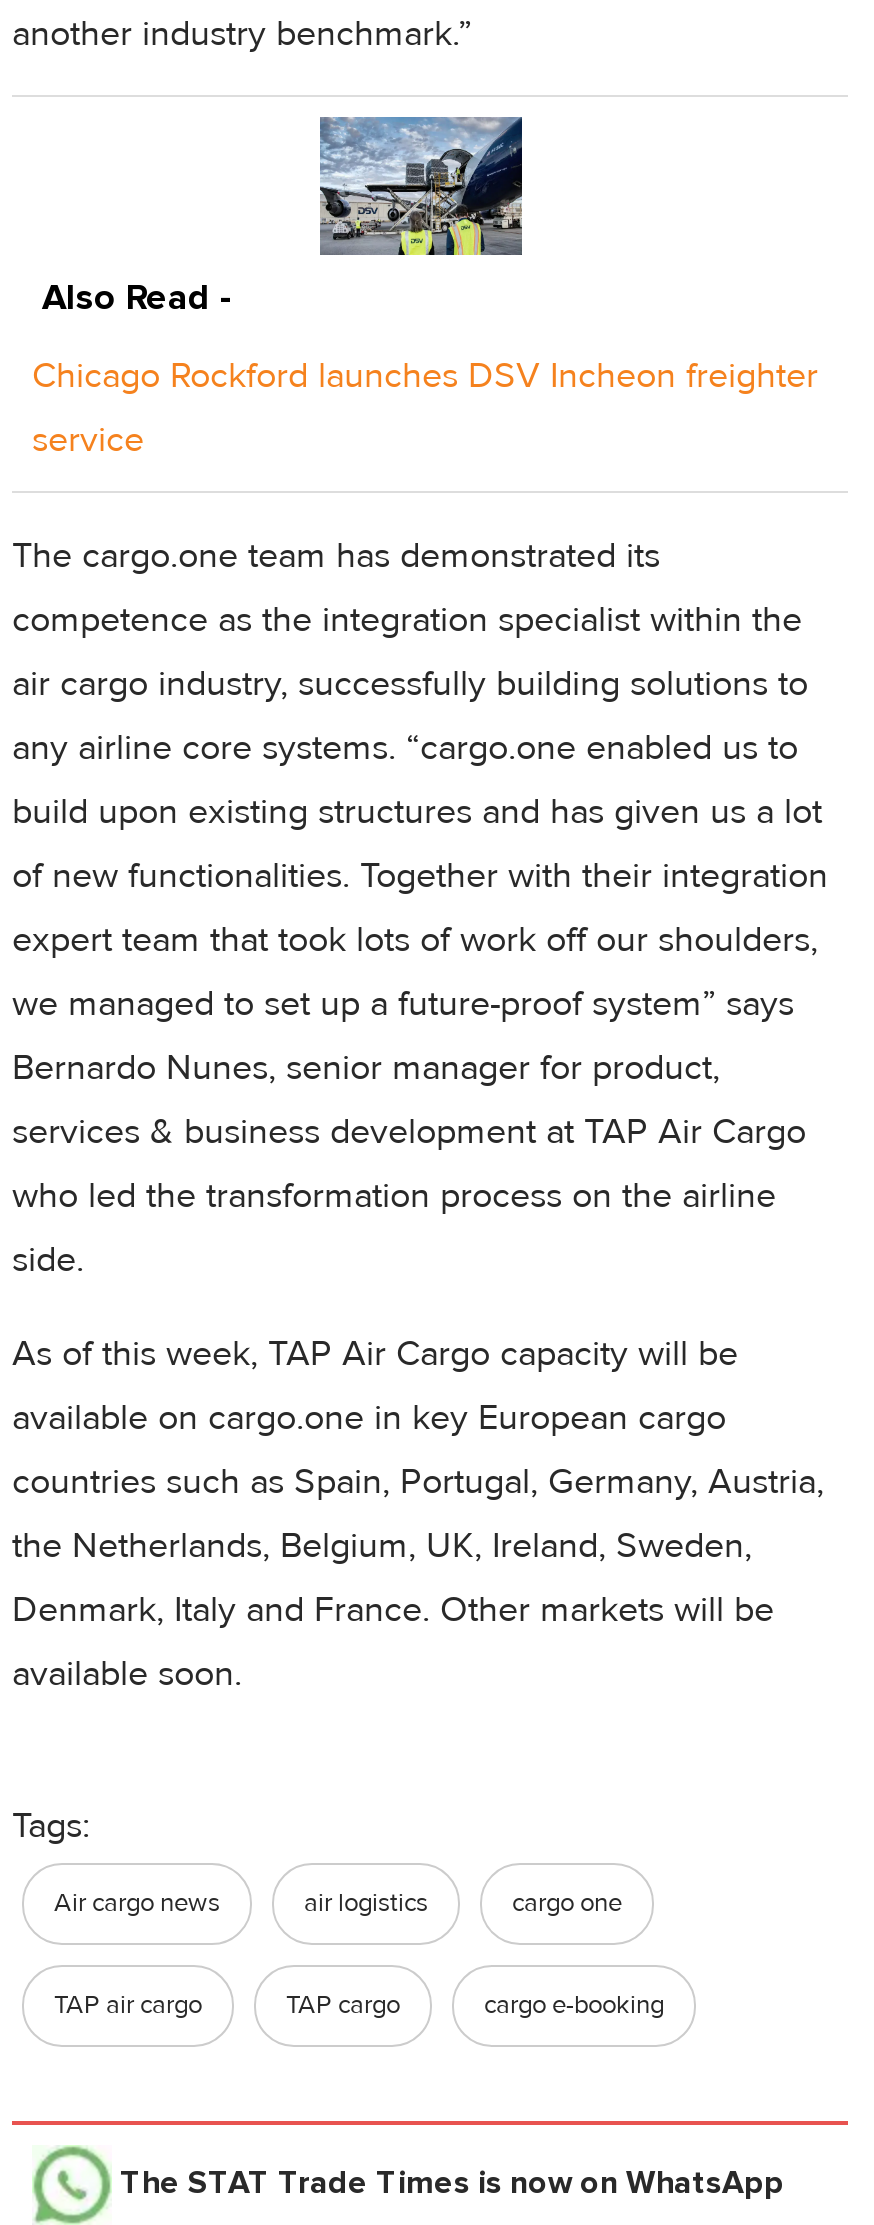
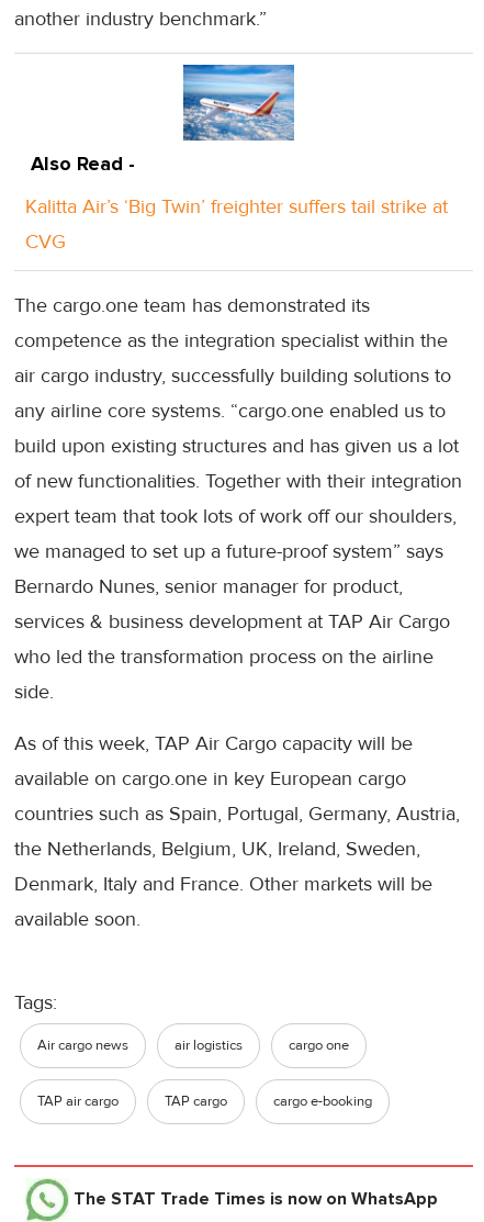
[318,115,524,257] [image] -> [182,64,295,142] [image]
[32,354,818,398] Chicago Rockford launches DSV Incheon freighter -> [25,195,448,219] Kalitta Air’s ‘Big Twin’ freighter suffers tail strike at
[32,418,144,462] service -> [25,230,66,254] CVG

